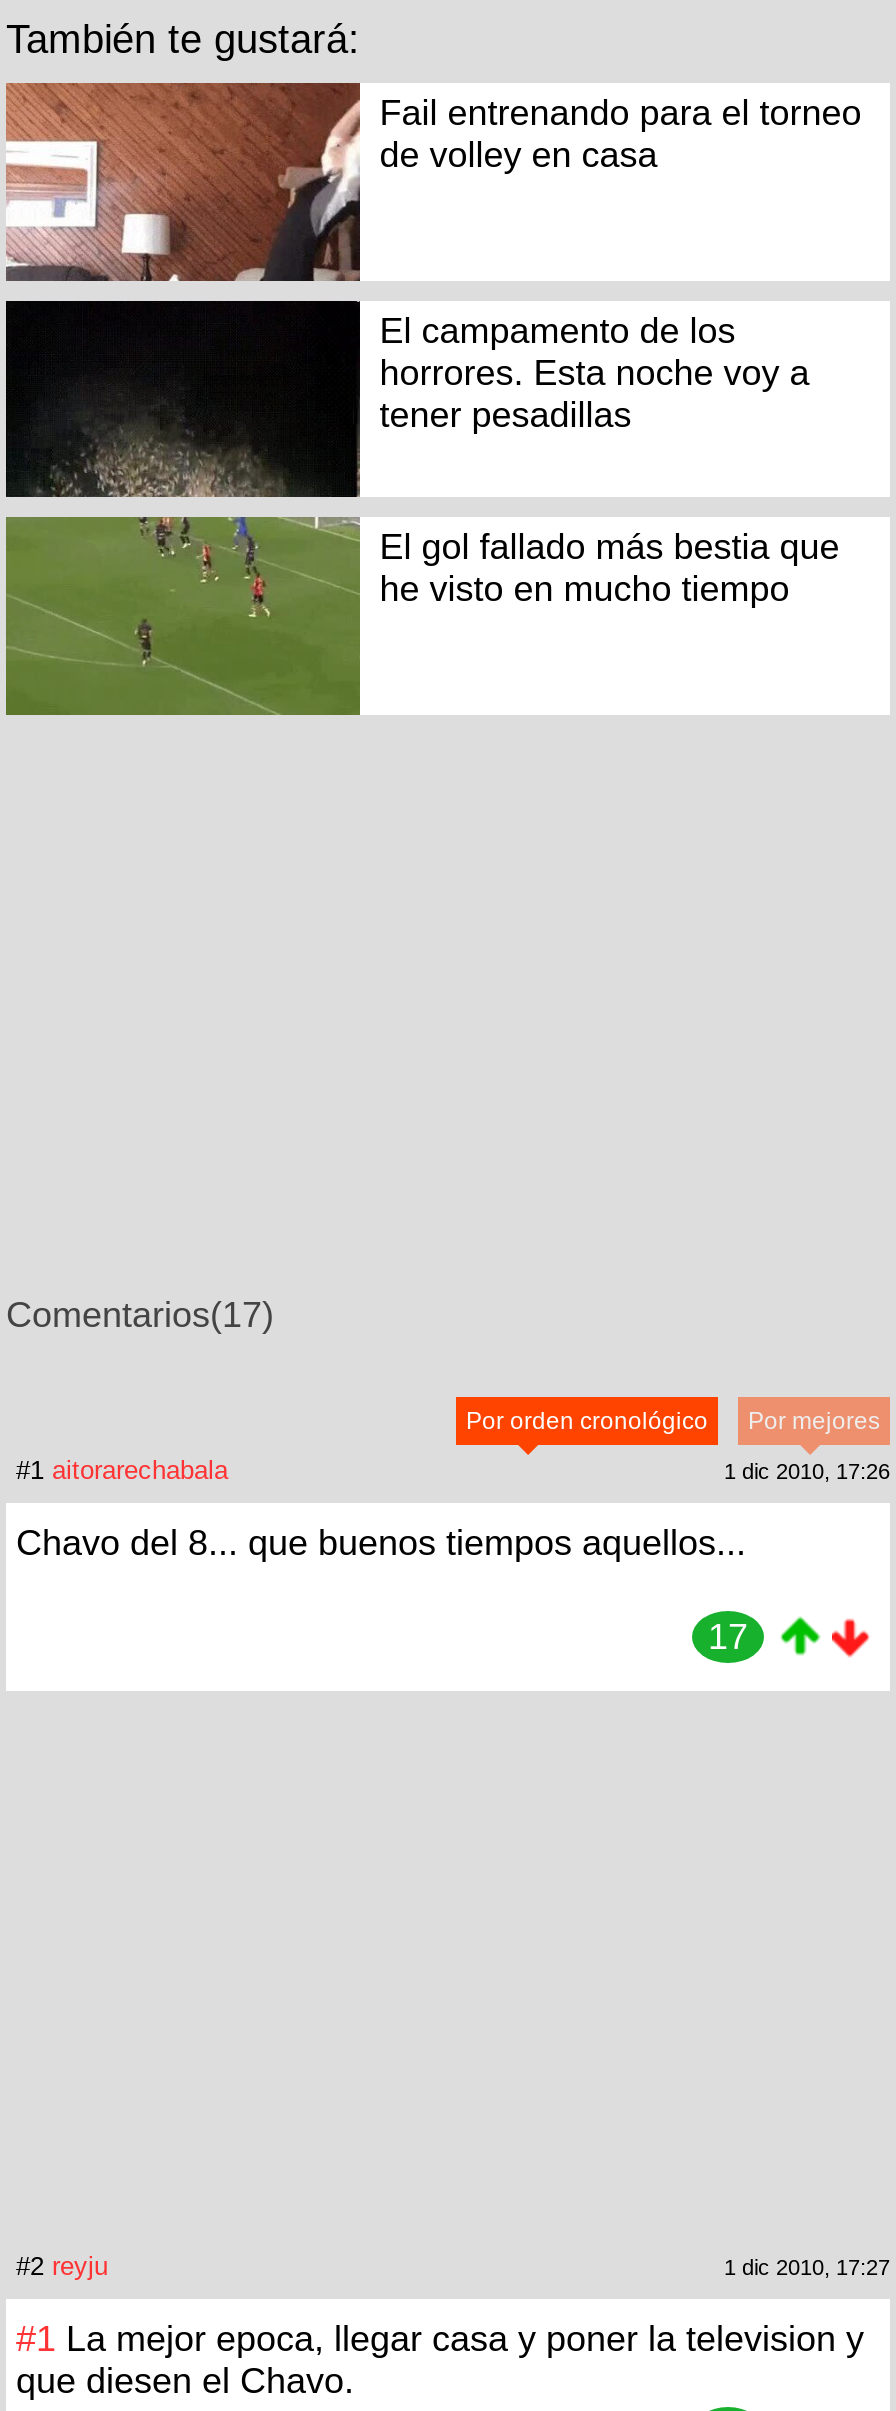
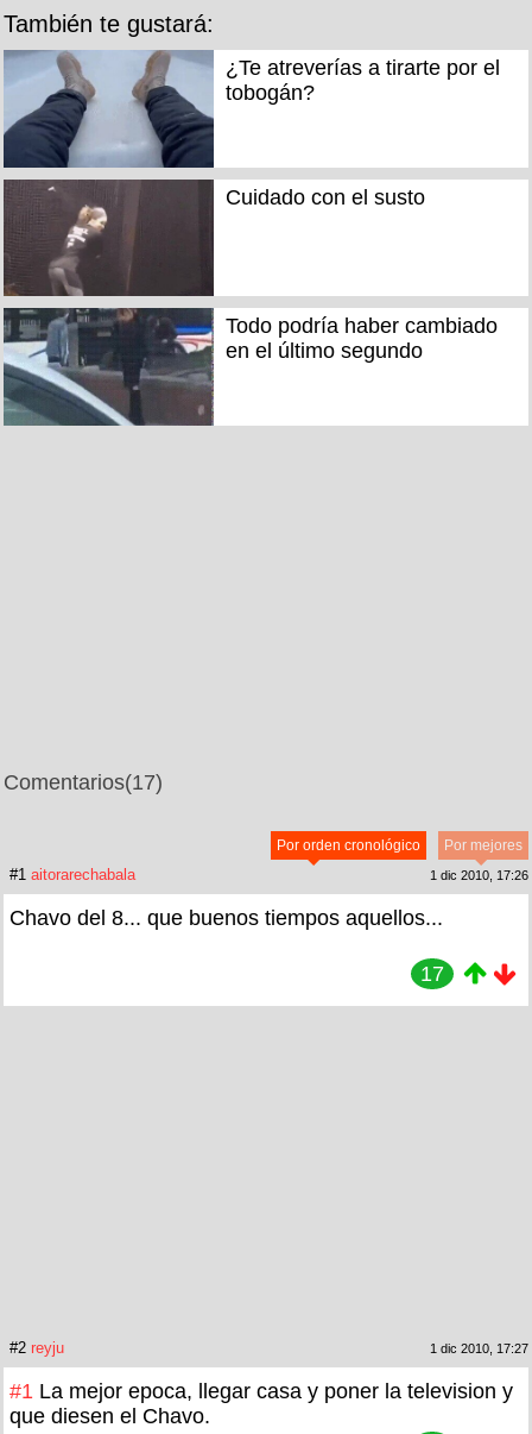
[6,81,862,281] [image] | Fail entrenando para el torneo | de volley en casa -> [4,50,500,169] [image] | ¿Te atreverías a tirarte por el | tobogán?
[8,301,810,497] [image] | El campamento de los | horrores. Esta noche voy a | tener pesadillas -> [4,178,425,297] [image] | Cuidado con el susto
[6,517,840,717] [image] | El gol fallado más bestia que | he visto en mucho tiempo -> [4,307,497,427] [image] | Todo podría haber cambiado | en el último segundo

